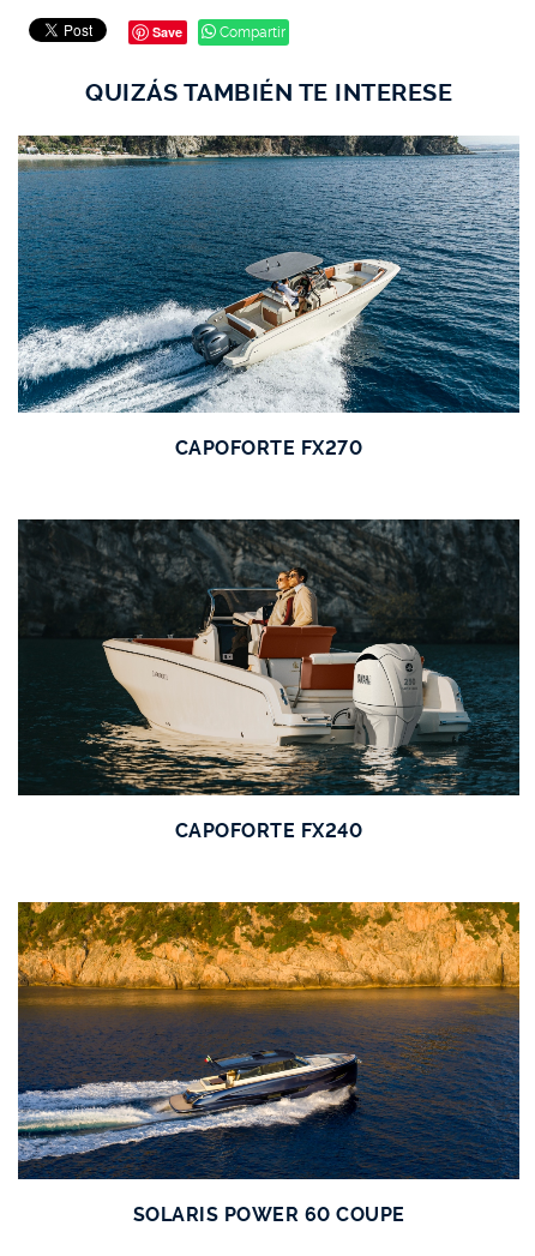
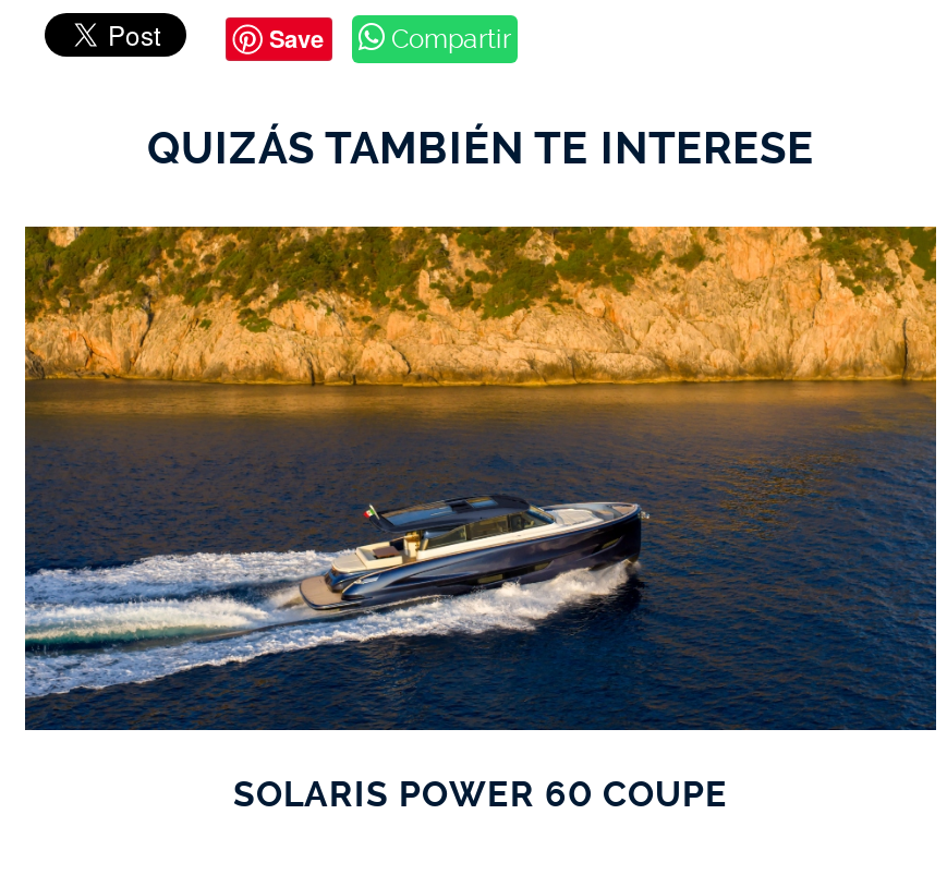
[17,134,521,459] [image] | CAPOFORTE FX270 -> none
[17,518,521,842] [image] | CAPOFORTE FX240 -> none

